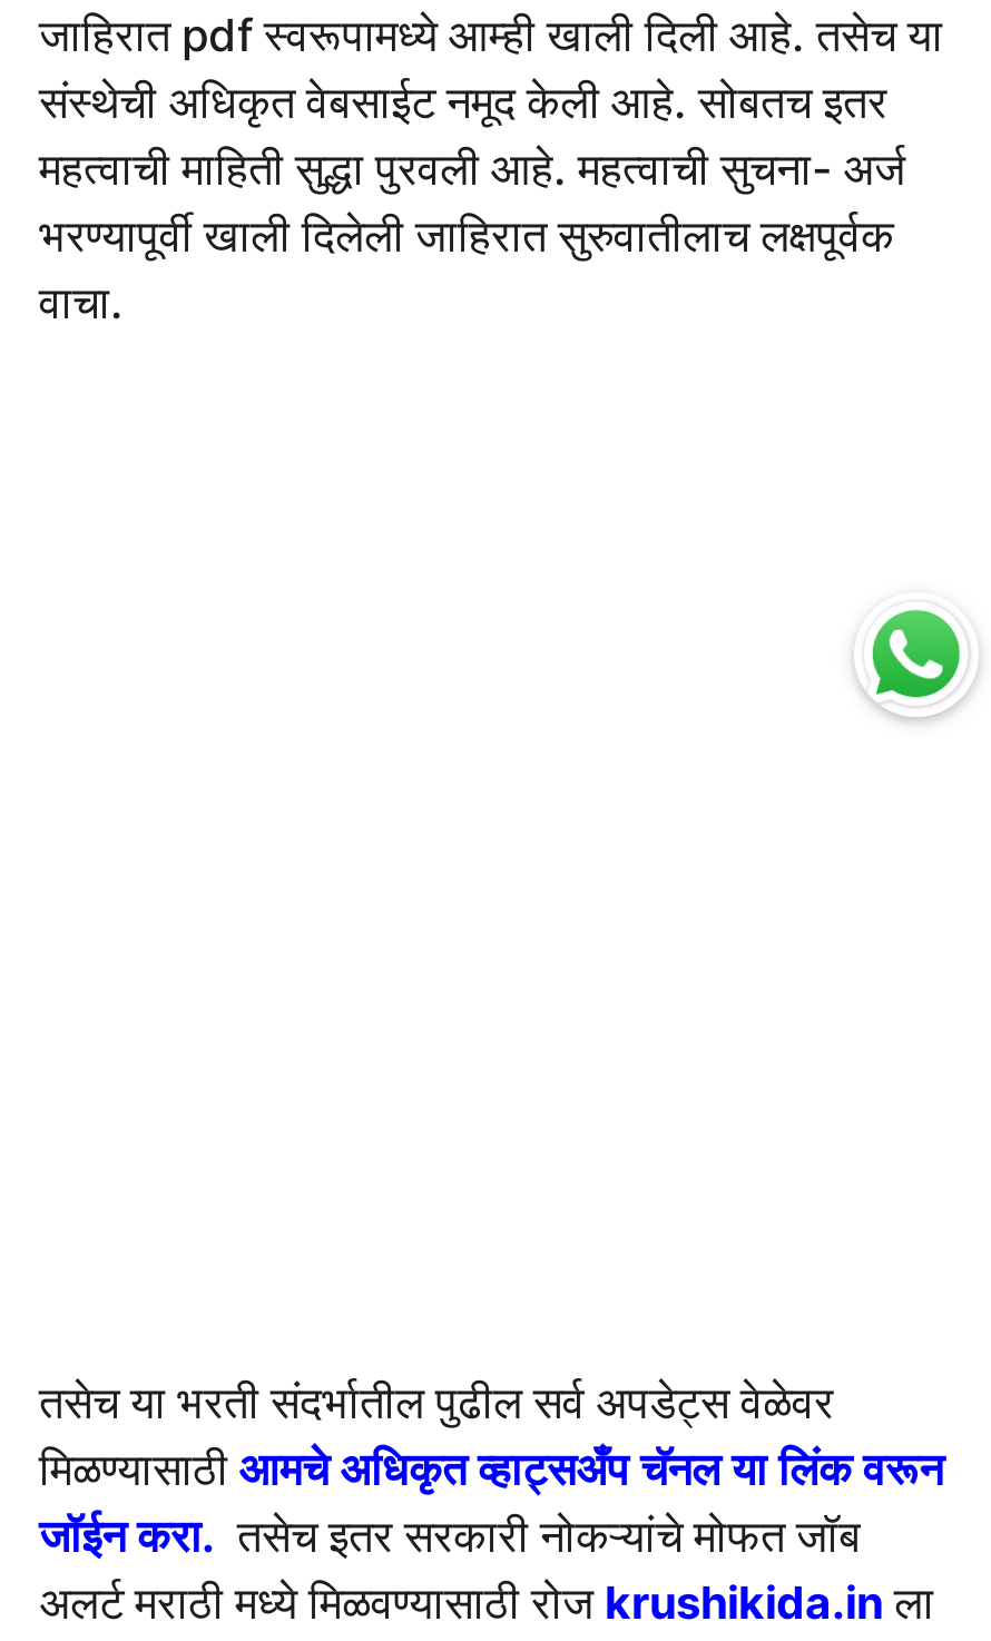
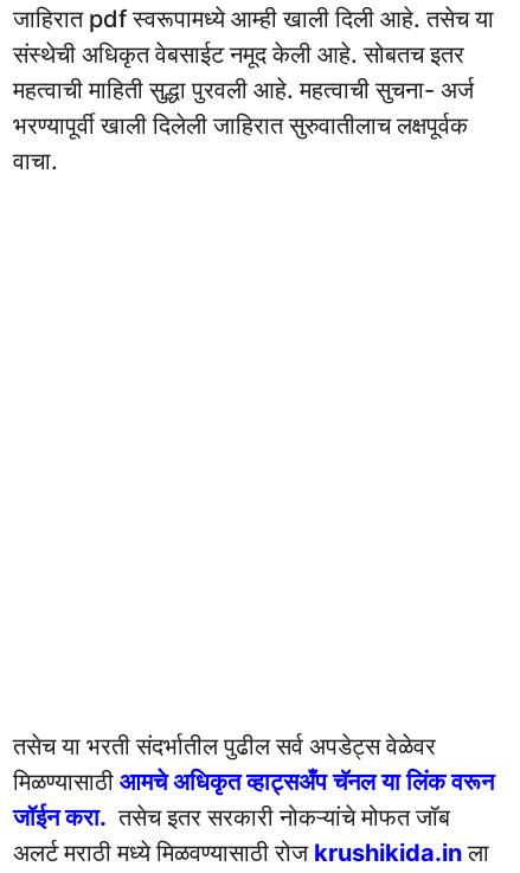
[854,608,979,724] [image] -> none

